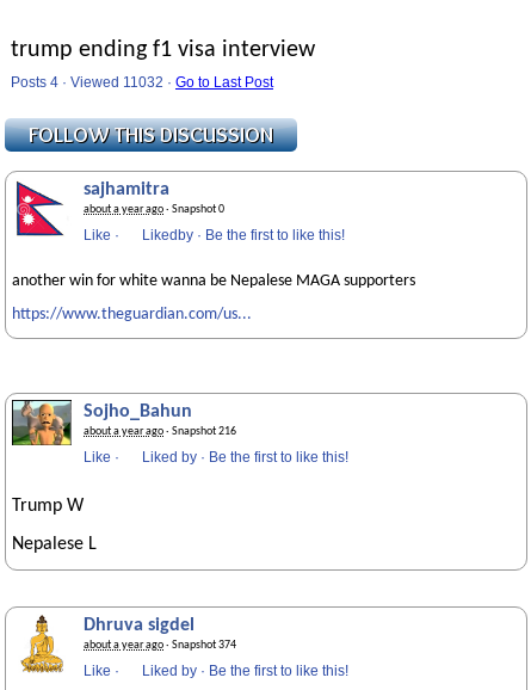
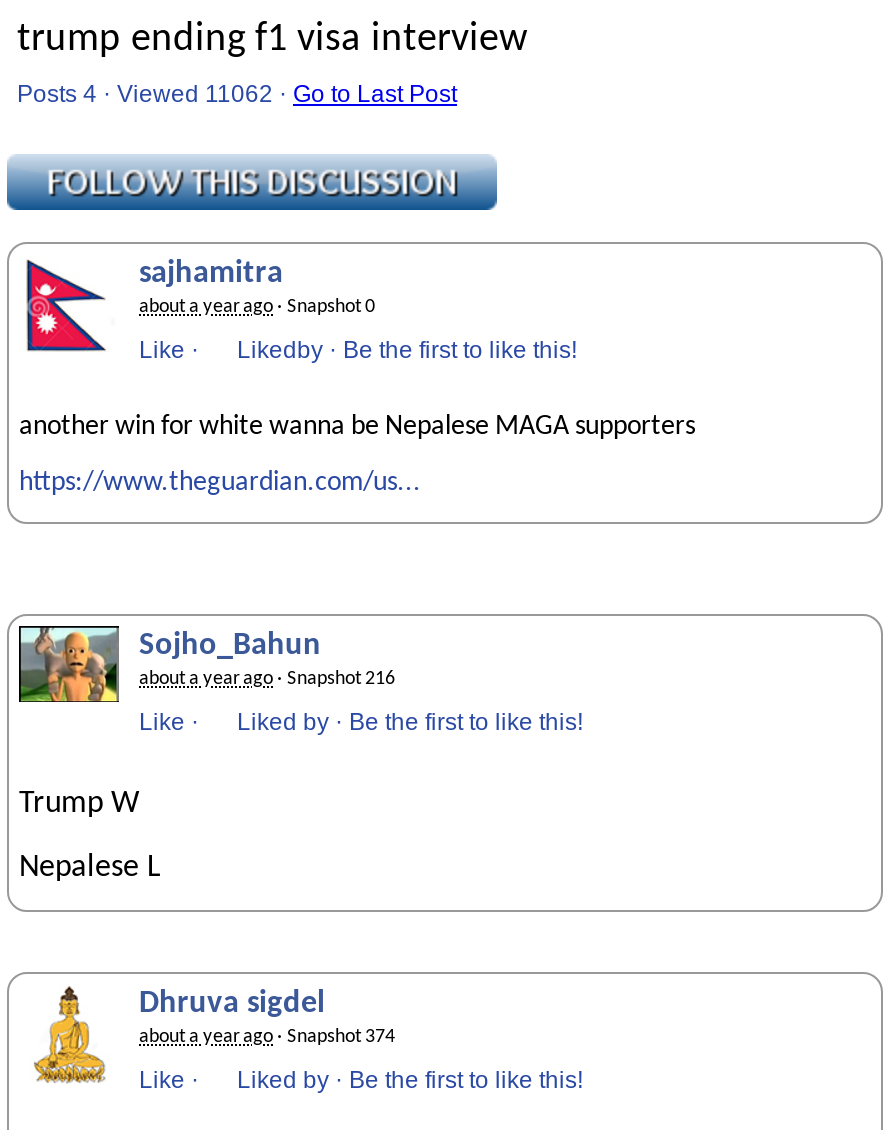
[11,74,273,91] Posts 4 · Viewed 11032 · Go to Last Post -> [17,80,457,108] Posts 4 · Viewed 11062 · Go to Last Post

